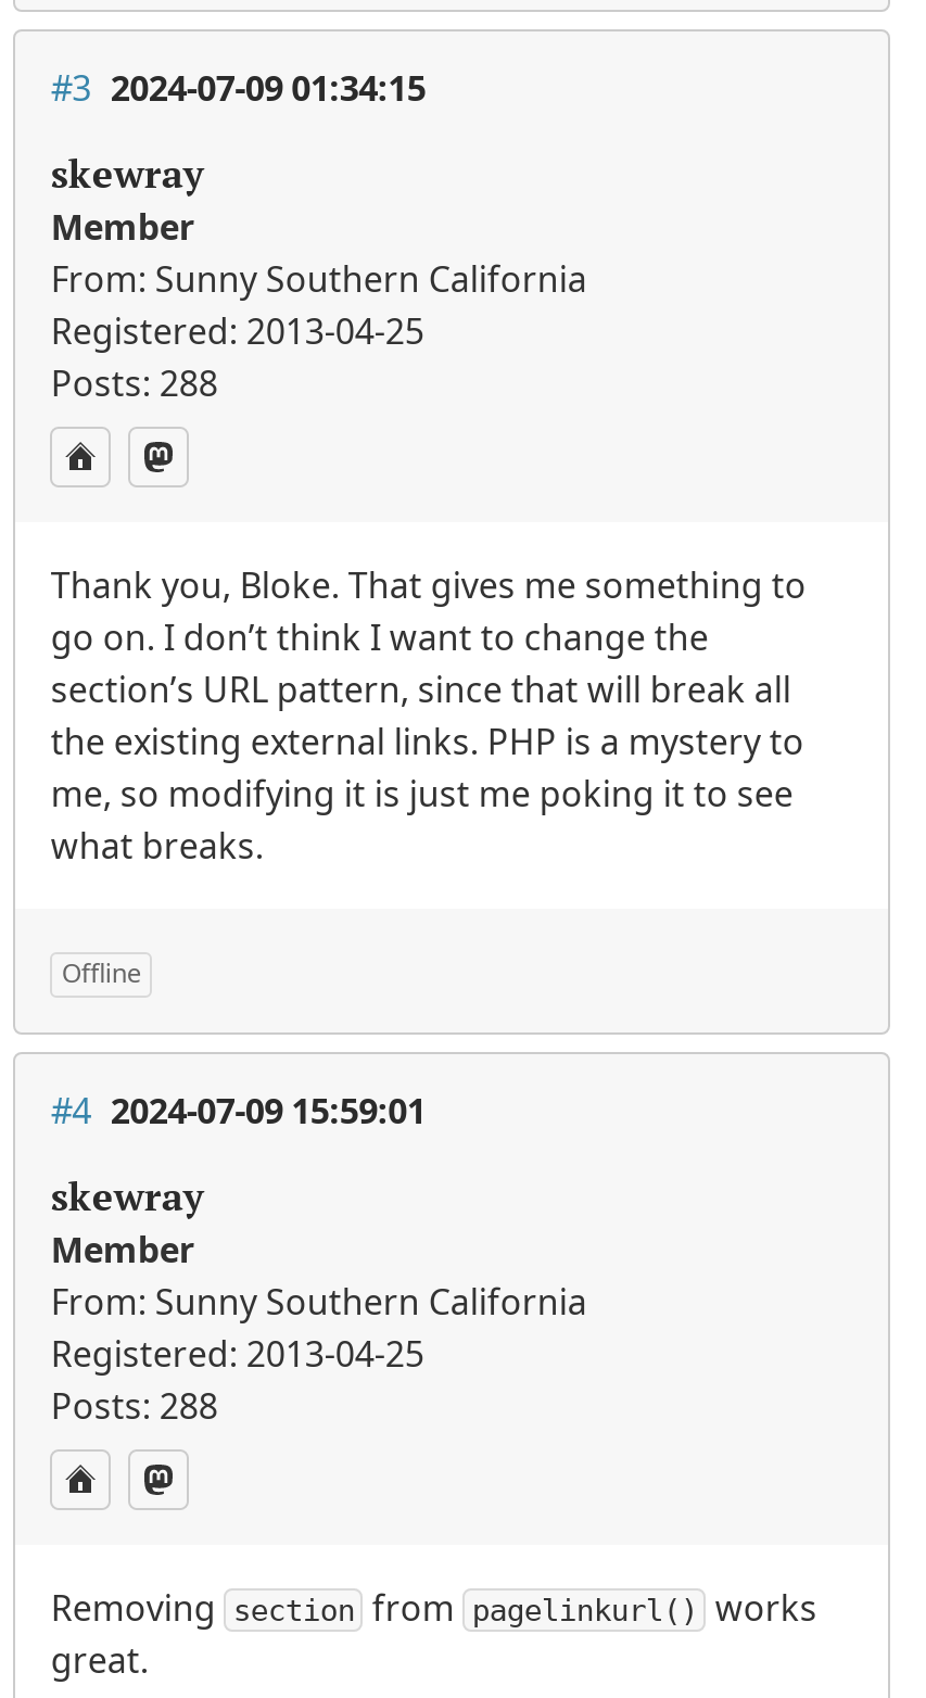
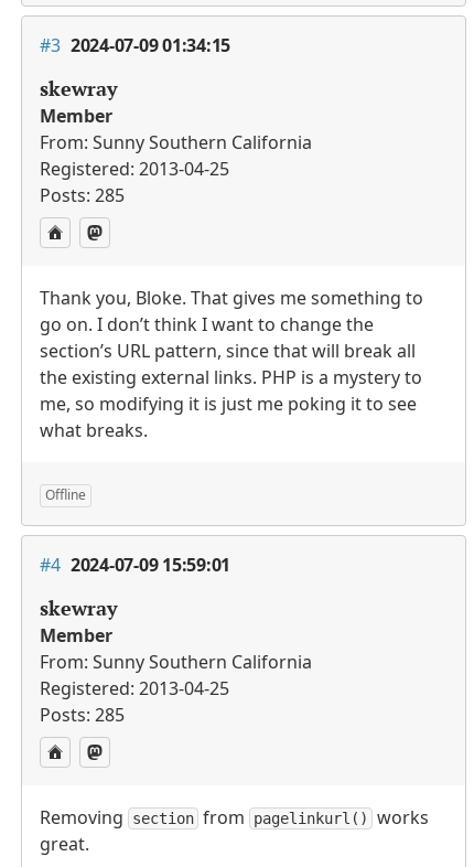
[51,359,218,407] Posts: 288 -> [40,183,125,207] Posts: 285
[51,1381,218,1429] Posts: 288 -> [40,702,125,726] Posts: 285

